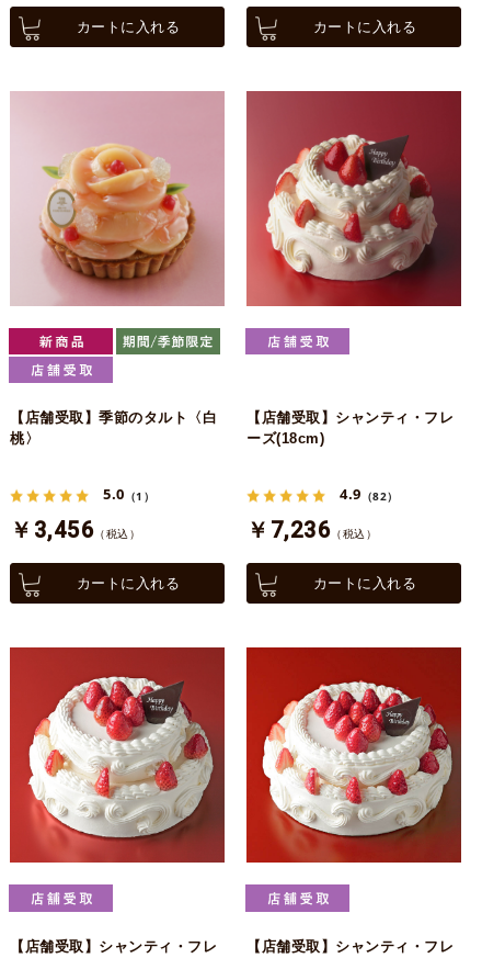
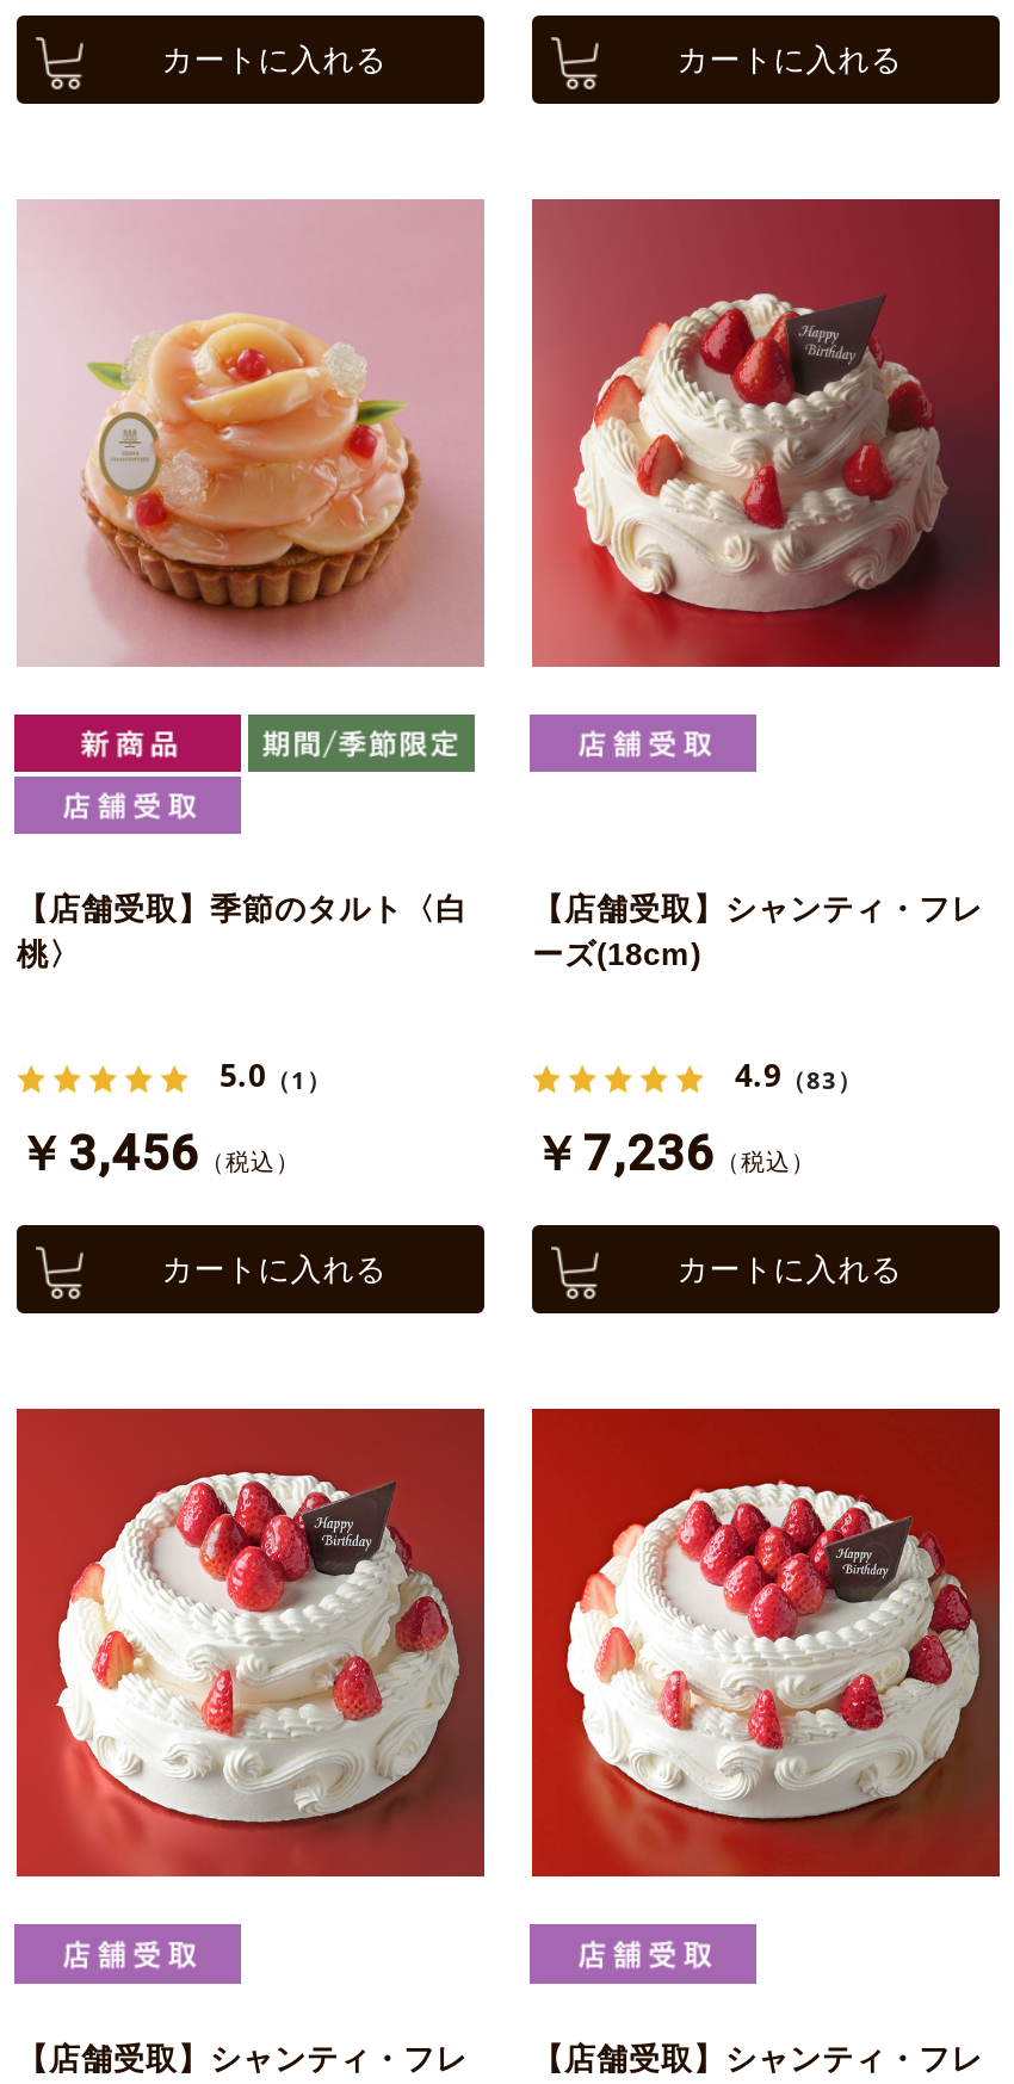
[340,484,398,504] 4.9（82） -> [735,1054,862,1097] 4.9（83）

